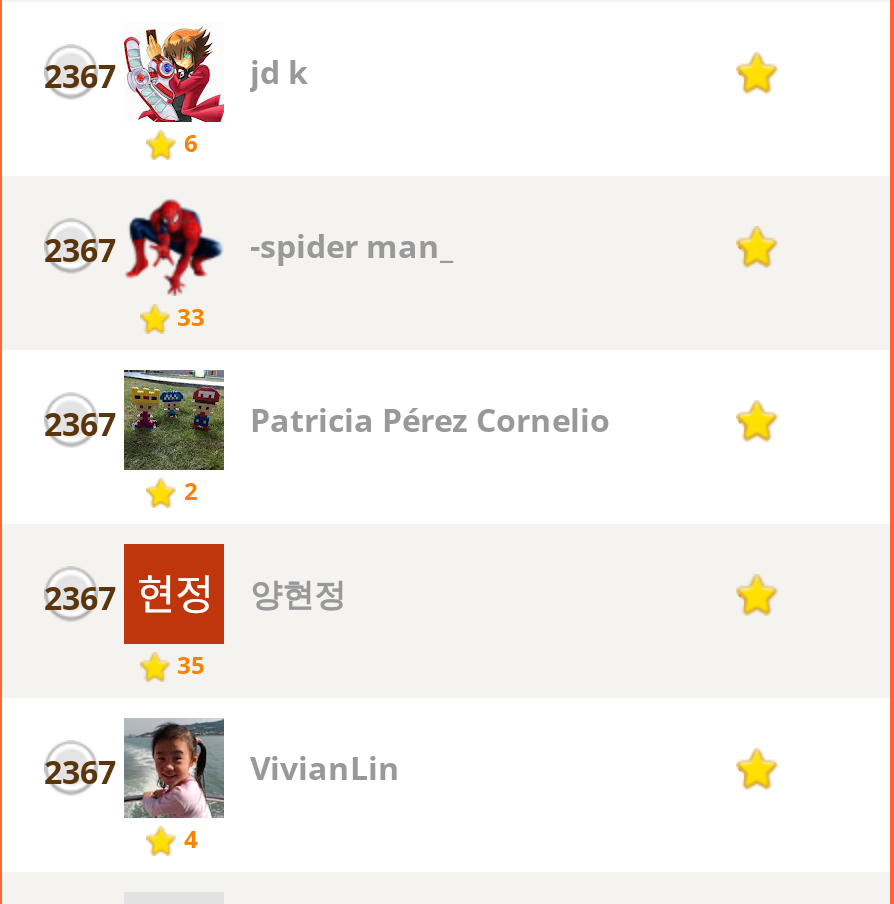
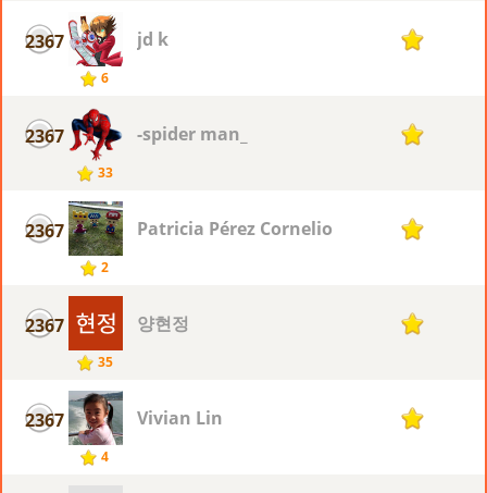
[250,746,400,790] VivianLin -> [137,406,223,430] Vivian Lin

